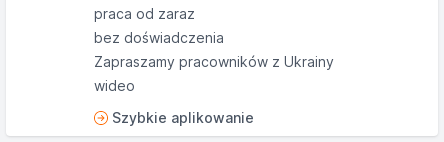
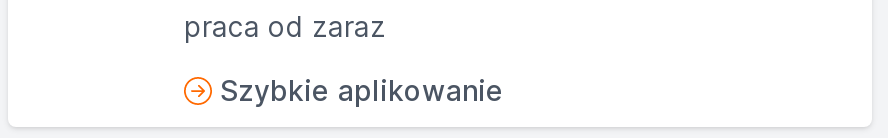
[94,29,334,94] bez doświadczenia | Zapraszamy pracowników z Ukrainy | wideo -> none

